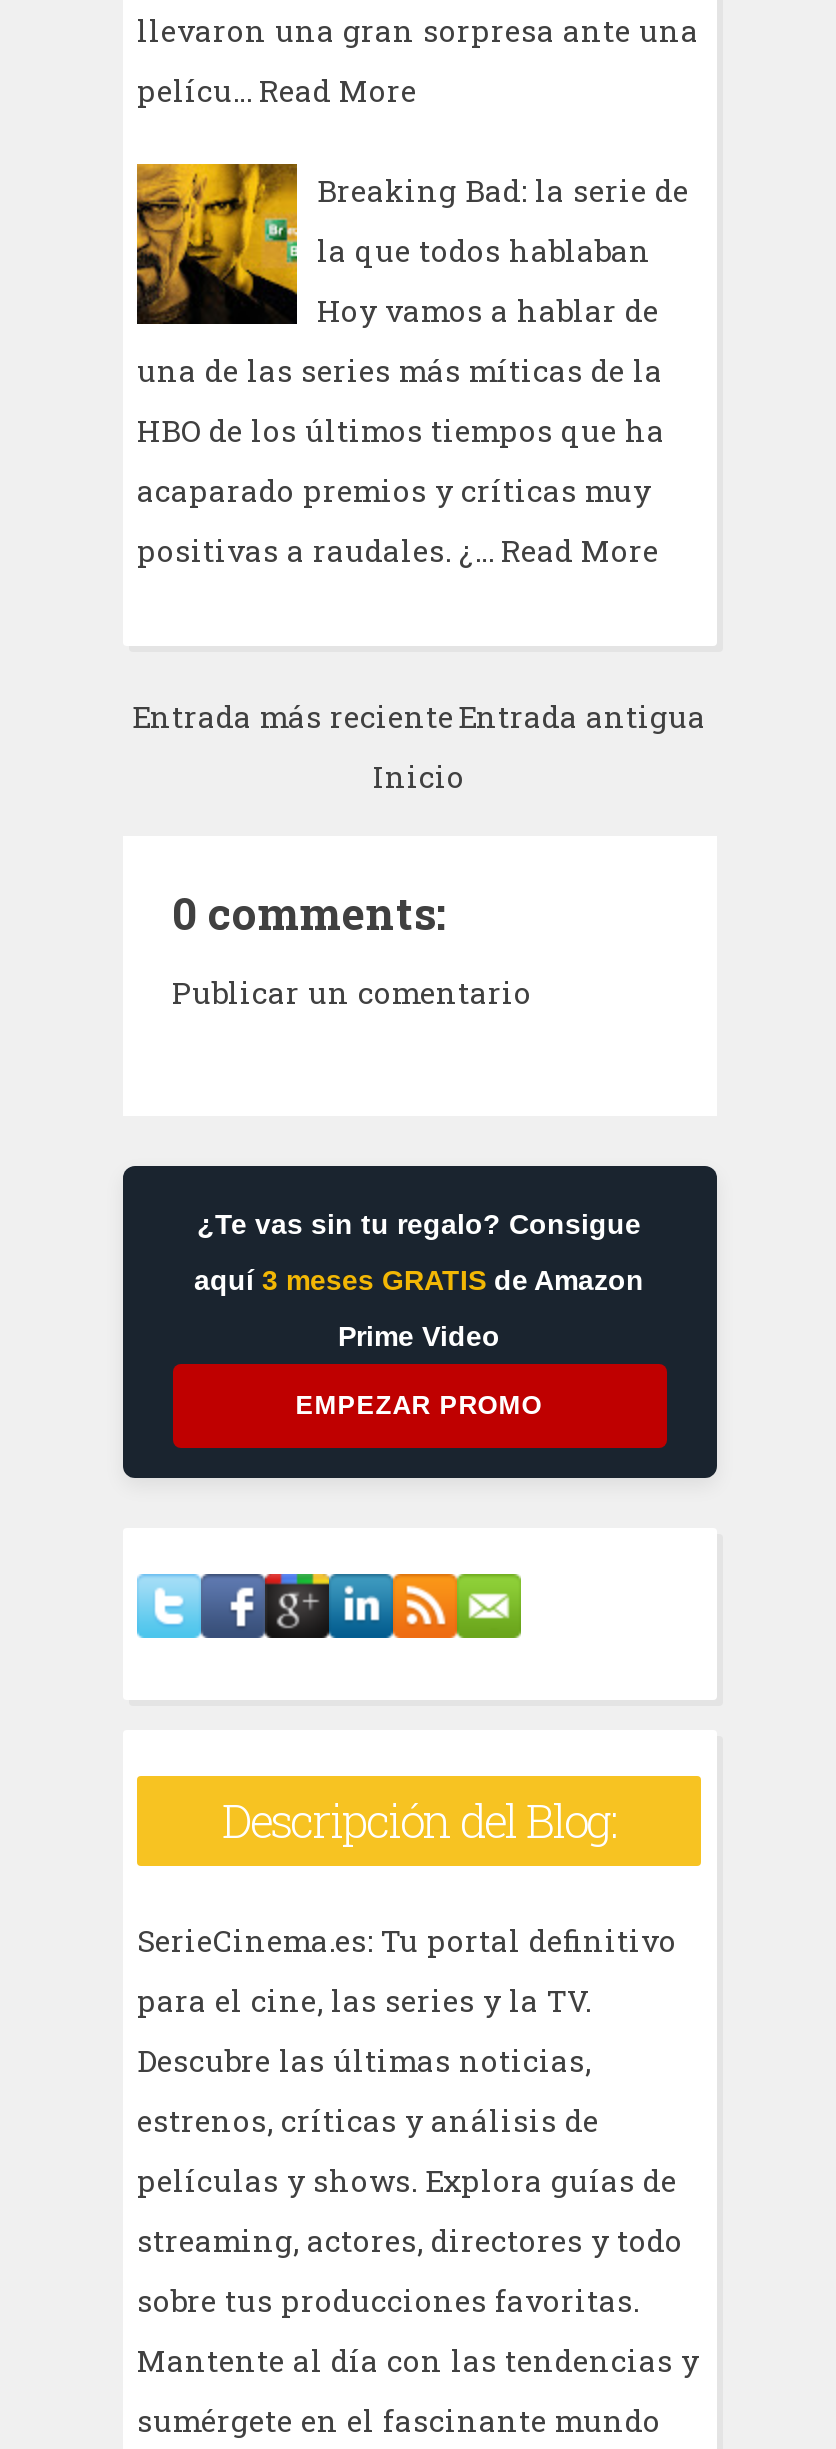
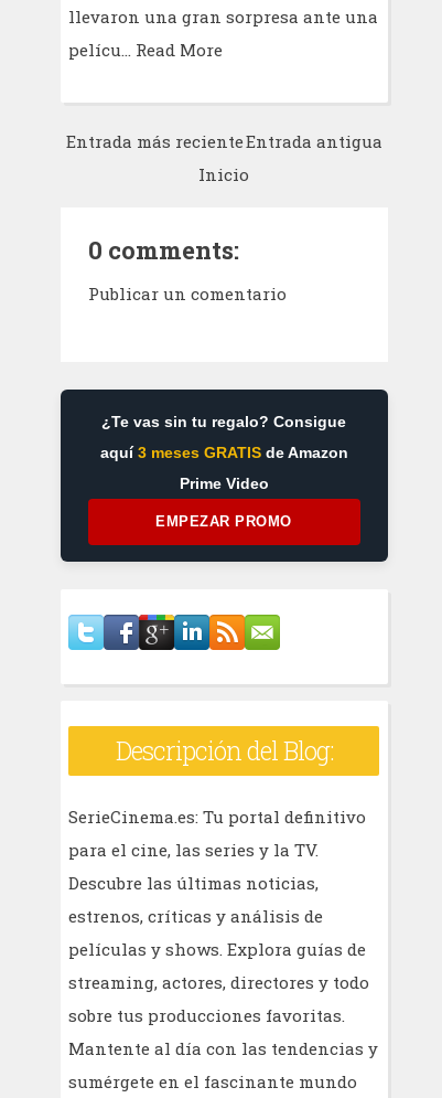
[135,162,689,570] [image] | Breaking Bad: la serie de | la que todos hablaban | Hoy vamos a hablar de | una de las series más míticas de la | HBO de los últimos tiempos que ha | acaparado premios y críticas muy | positivas a raudales. ¿… Read More -> none

